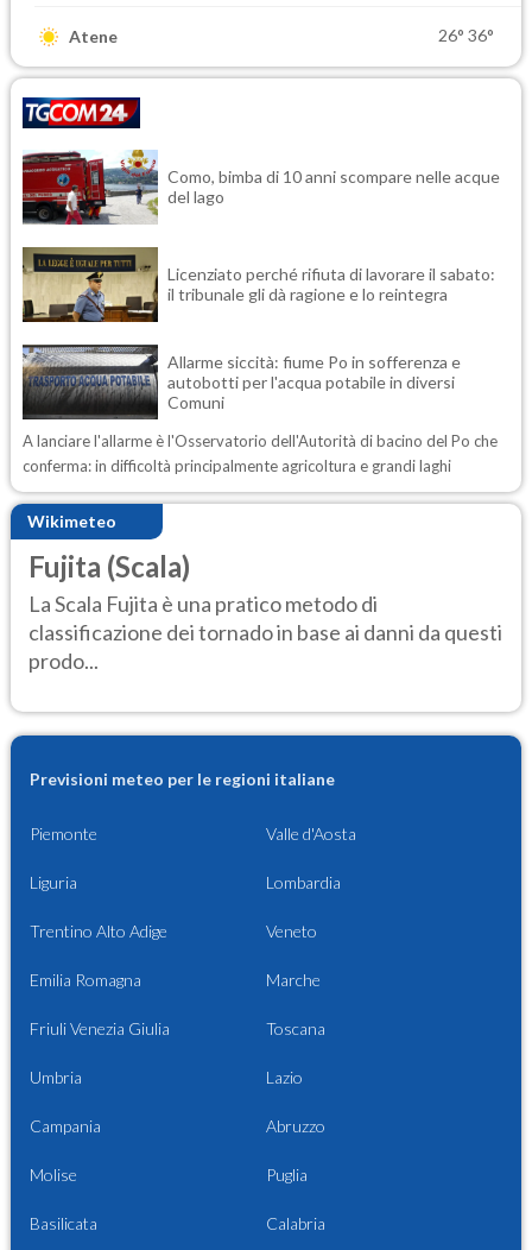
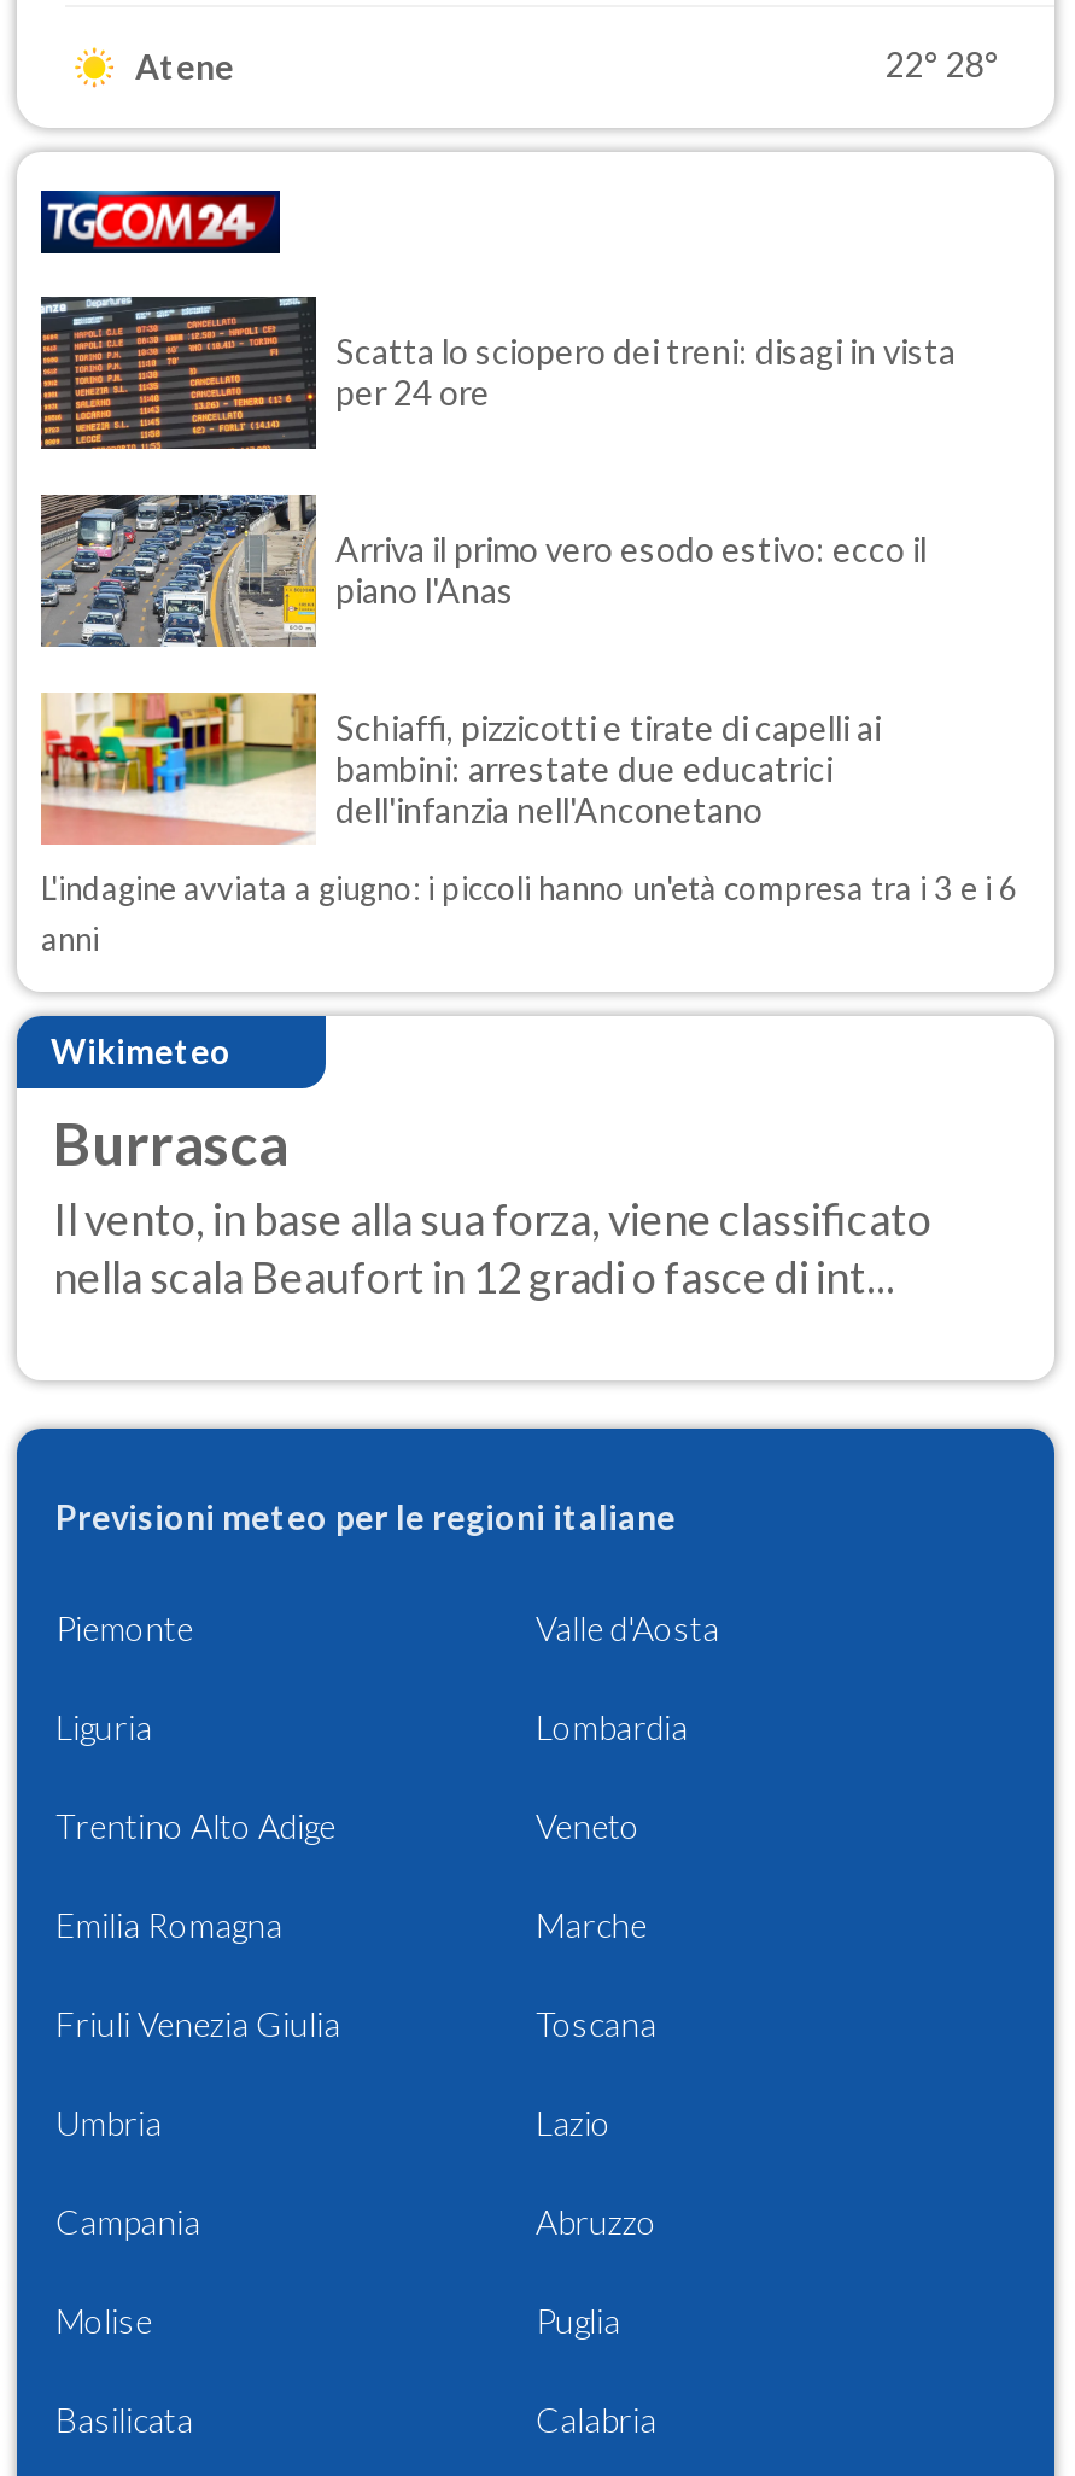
[438,25,494,45] 26° 36° -> [886,44,999,85] 22° 28°
[23,149,500,225] [image] | Como, bimba di 10 anni scompare nelle acque | del lago -> [39,294,956,451] [image] | Scatta lo sciopero dei treni: disagi in vista | per 24 ore
[21,246,495,323] [image] | Licenziato perché rifiuta di lavorare il sabato: | il tribunale gli dà ragione e lo reintegra -> [39,492,927,649] [image] | Arriva il primo vero esodo estivo: ecco il | piano l'Anas
[21,343,498,475] [image] | A lanciare l'allarme è l'Osservatorio dell'Autorità di bacino del Po che | conferma: in difficoltà principalmente agricoltura e grandi laghi -> [39,690,1018,958] [image] | L'indagine avviata a giugno: i piccoli hanno un'età compresa tra i 3 e i 6 | anni
[167,351,461,412] Allarme siccità: fiume Po in sofferenza e | autobotti per l'acqua potabile in diversi | Comuni -> [335,707,881,830] Schiaffi, pizzicotti e tirate di capelli ai | bambini: arrestate due educatrici | dell'infanzia nell'Anconetano
[28,549,502,674] Fujita (Scala) | La Scala Fujita è una pratico metodo di | classificazione dei tornado in base ai danni da questi | prodo... -> [53,1107,931,1304] Burrasca | Il vento, in base alla sua forza, viene classificato | nella scala Beaufort in 12 gradi o fasce di int...

